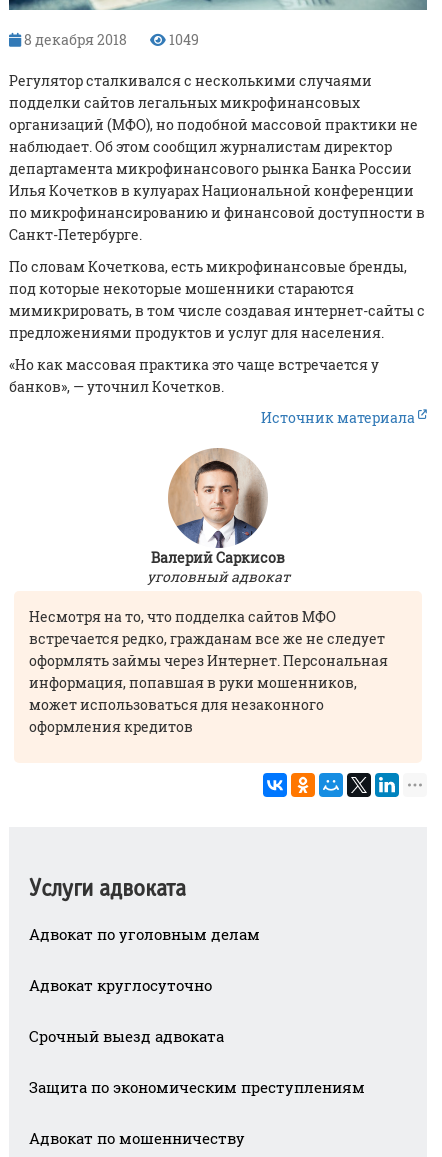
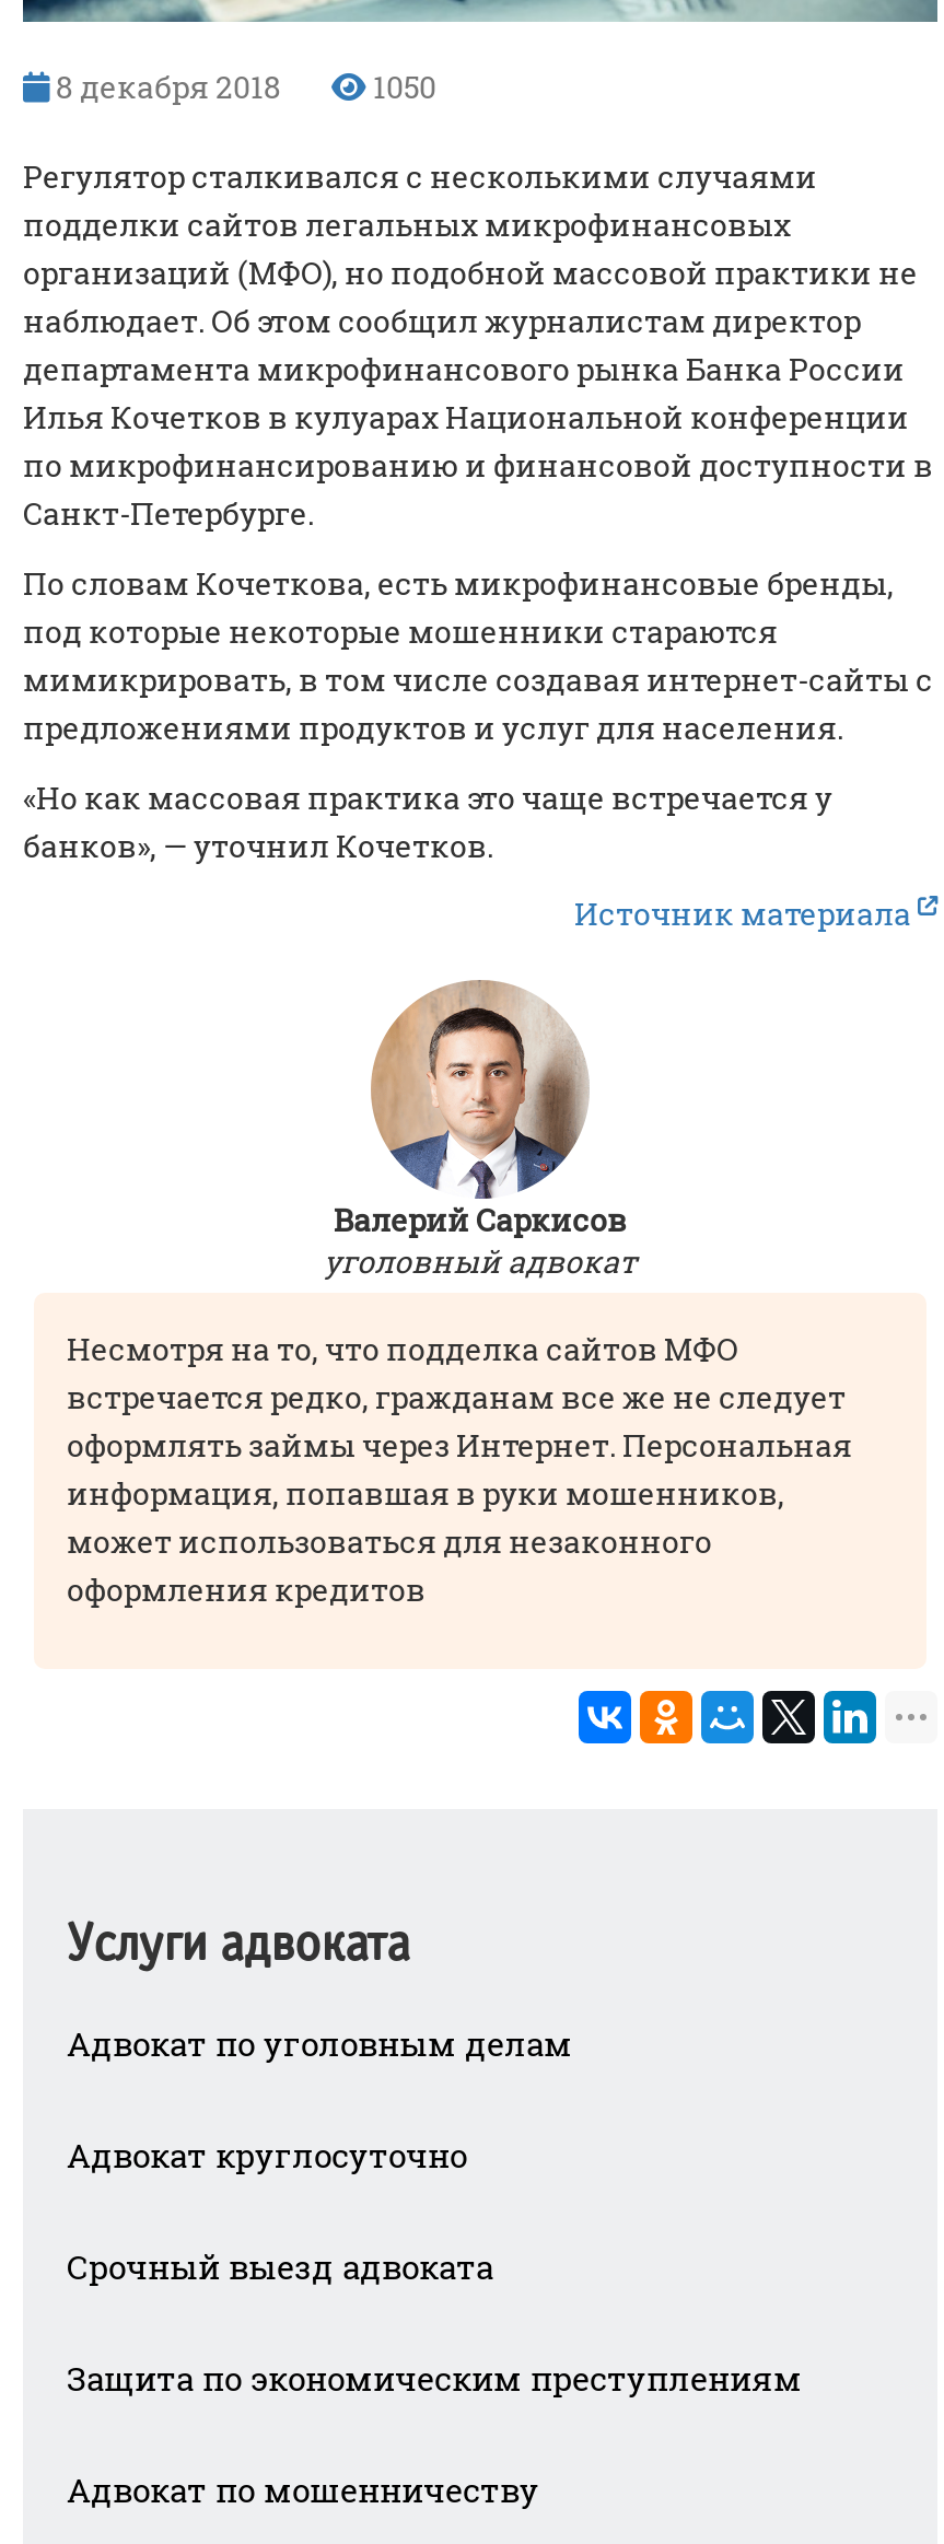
[169,30,199,49] 1049 -> [373,66,436,107] 1050

